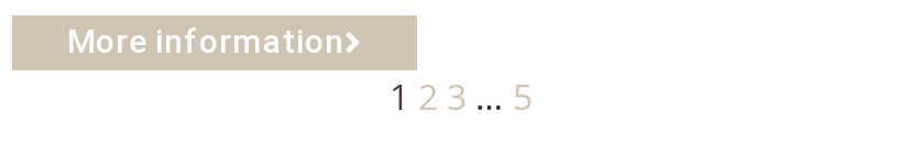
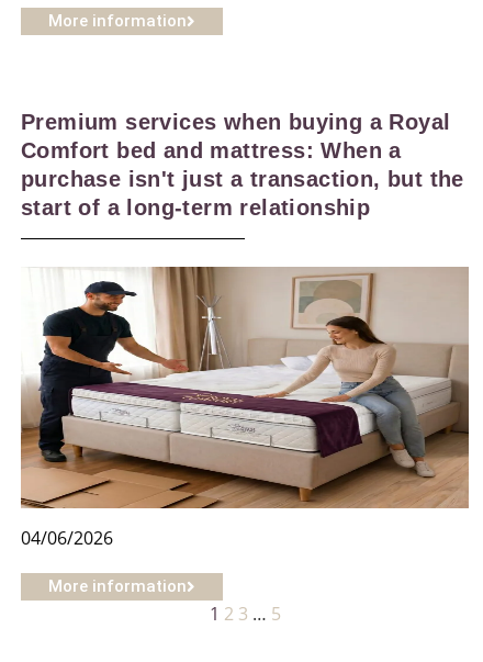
none -> [20,266,470,596] [image] | 04/06/2026 | More information
none -> [21,110,464,220] Premium services when buying a Royal | Comfort bed and mattress: When a | purchase isn't just a transaction, but the | start of a long-term relationship

